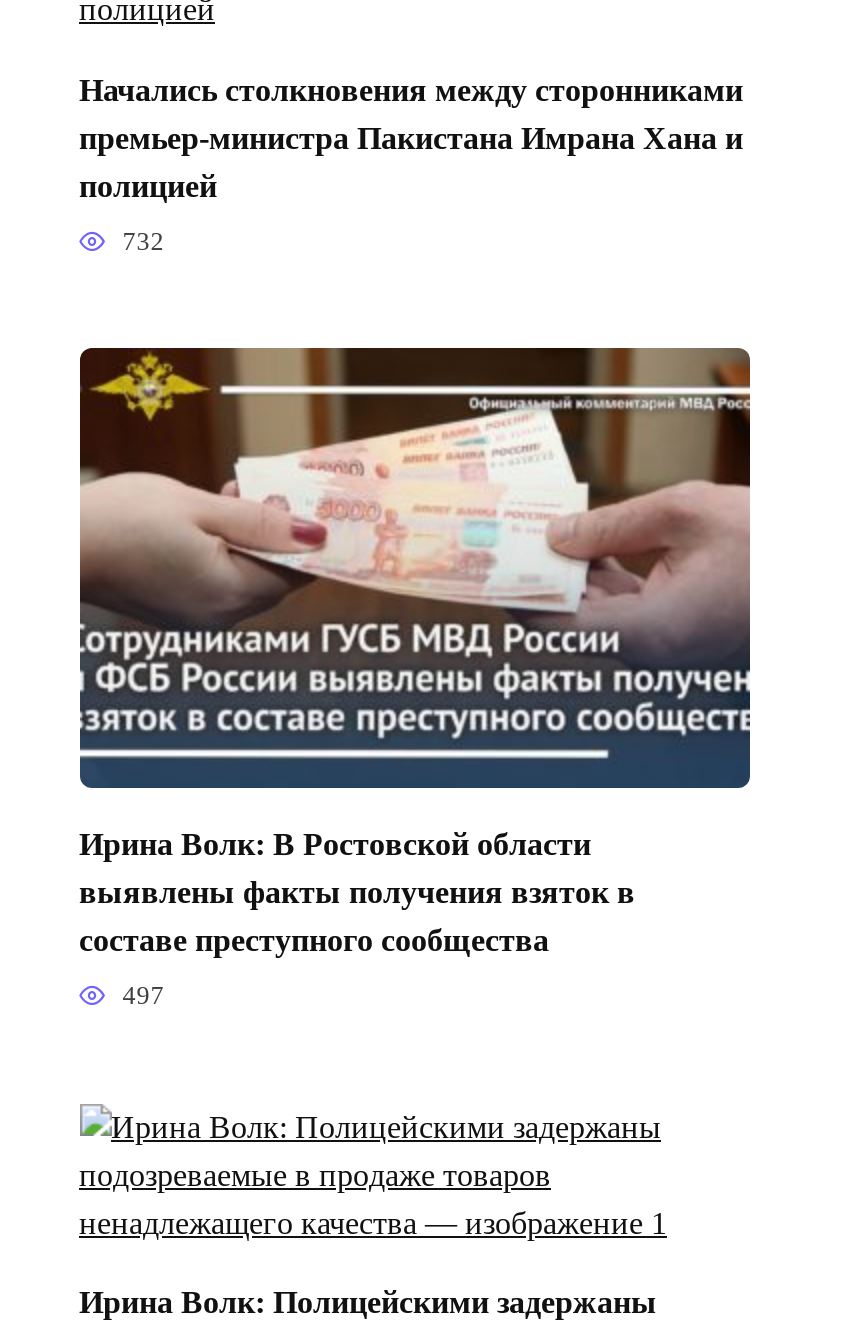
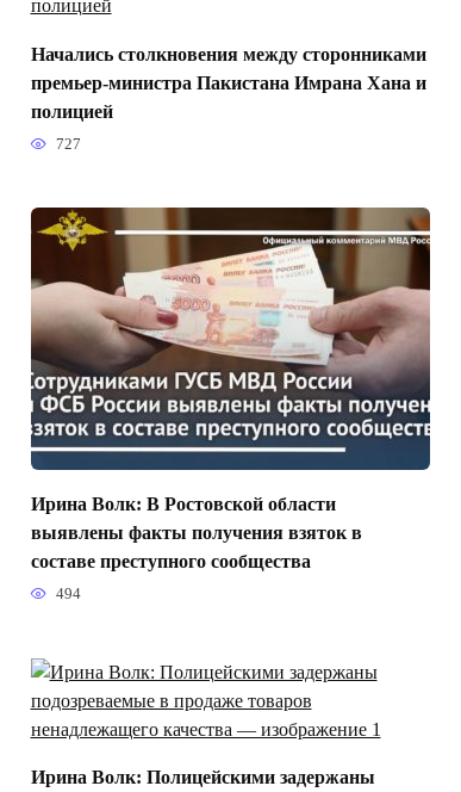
[122,227,164,255] 732 -> [56,135,81,152] 727
[122,982,164,1010] 497 -> [56,586,81,602] 494

